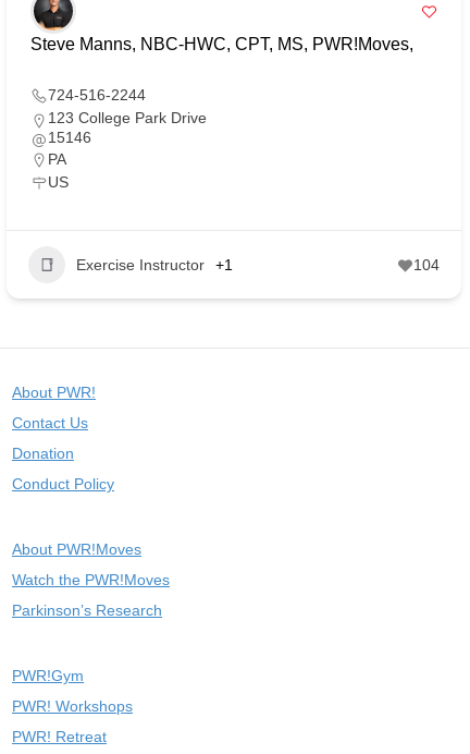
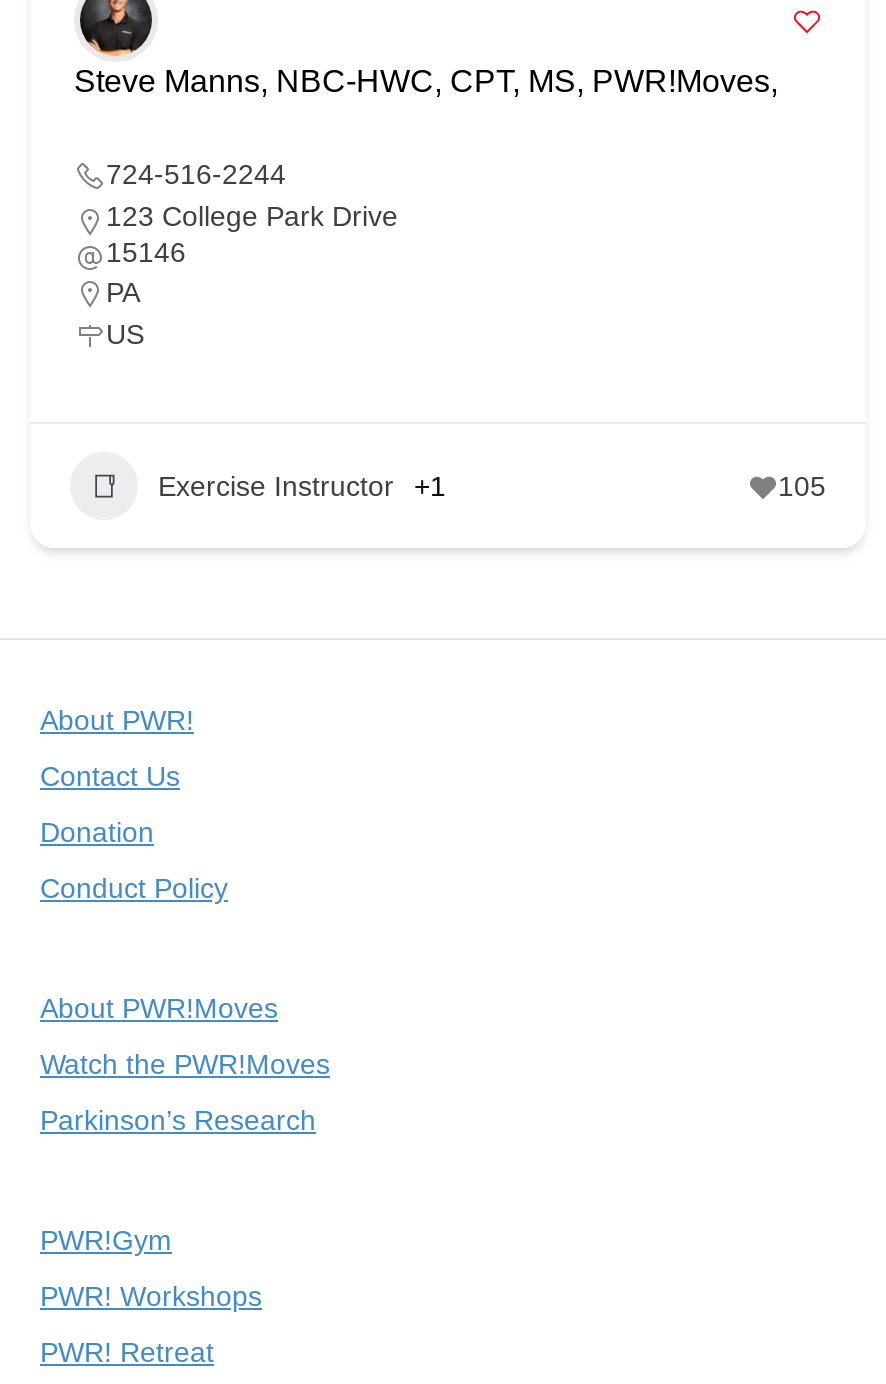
[413,256,440,273] 104 -> [778,470,826,502] 105

